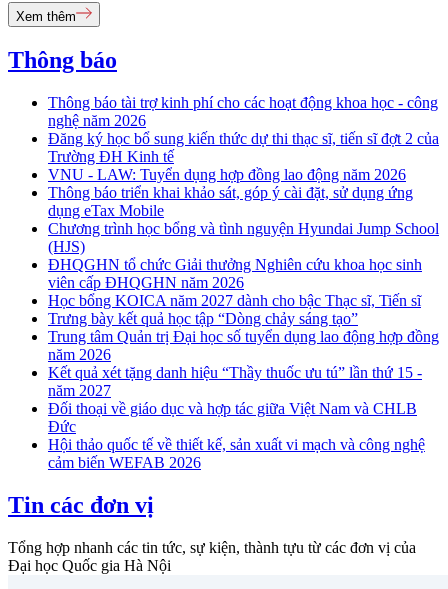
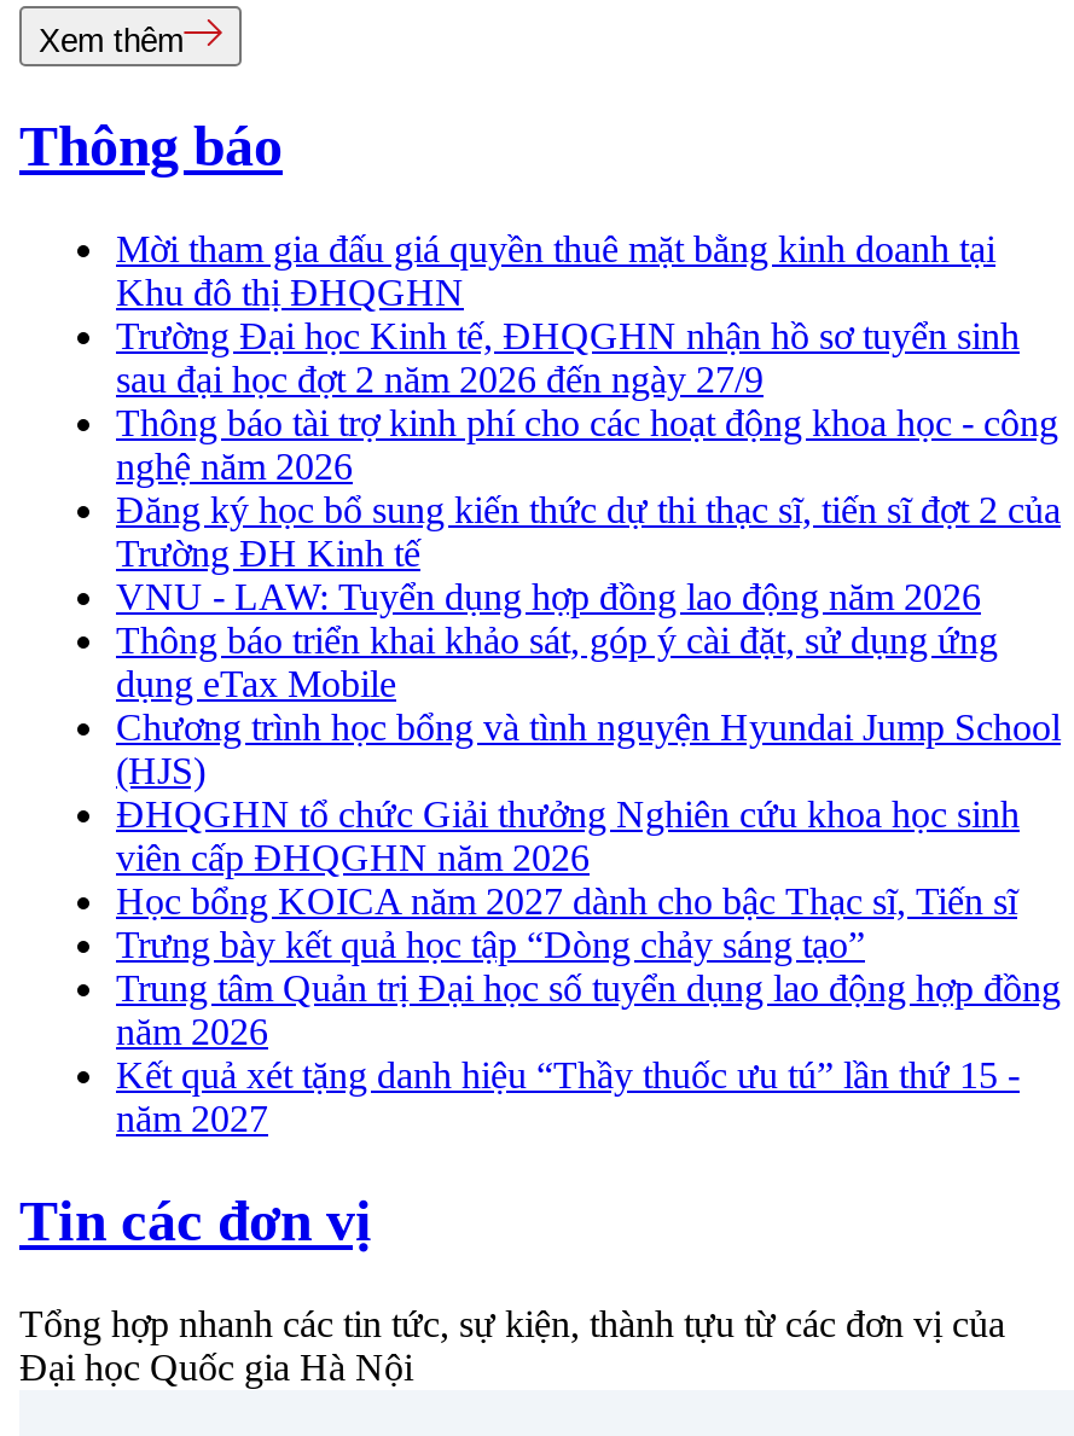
none -> [116,229,1020,400] Mời tham gia đấu giá quyền thuê mặt bằng kinh doanh tại | Khu đô thị ĐHQGHN | Trường Đại học Kinh tế, ĐHQGHN nhận hồ sơ tuyển sinh | sau đại học đợt 2 năm 2026 đến ngày 27/9
moved [48,94,439,399] -> [116,403,1061,1139]: Thông báo tài trợ kinh phí cho các hoạt động khoa học - công | nghệ năm 2026 | Đăng ký học bổ sung kiến thức dự thi thạc sĩ, tiến sĩ đợt 2 của | ... | Kết quả xét tặng danh hiệu “Thầy thuốc ưu tú” lần thứ 15 - | năm 2027
[48,400,425,471] Đối thoại về giáo dục và hợp tác giữa Việt Nam và CHLB | Đức | Hội thảo quốc tế về thiết kế, sản xuất vi mạch và công nghệ | cảm biến WEFAB 2026 -> none

